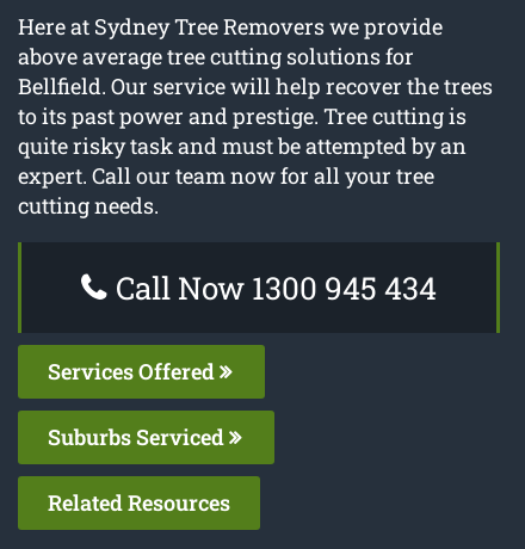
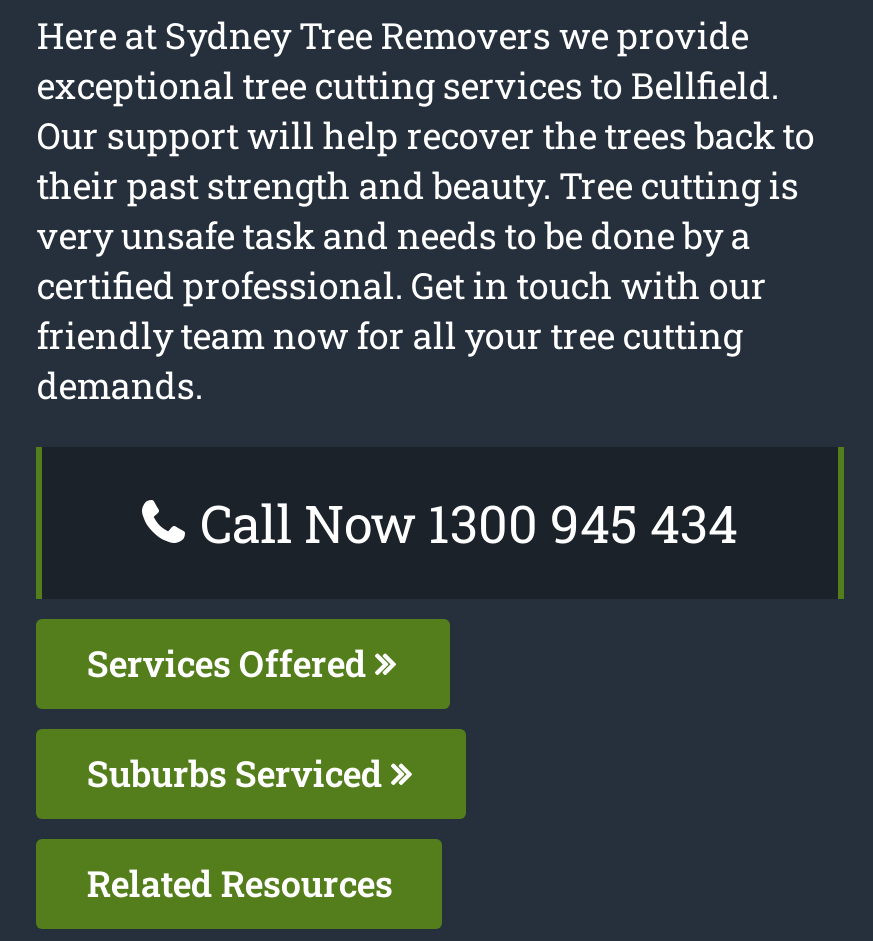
[18,41,493,219] above average tree cutting solutions for | Bellfield. Our service will help recover the trees | to its past power and prestige. Tree cutting is | quite risky task and must be attempted by an | expert. Call our team now for all your tree | cutting needs. -> [37,61,815,409] exceptional tree cutting services to Bellfield. | Our support will help recover the trees back to | their past strength and beauty. Tree cutting is | very unsafe task and needs to be done by a | certified professional. Get in touch with our | friendly team now for all your tree cutting | demands.

